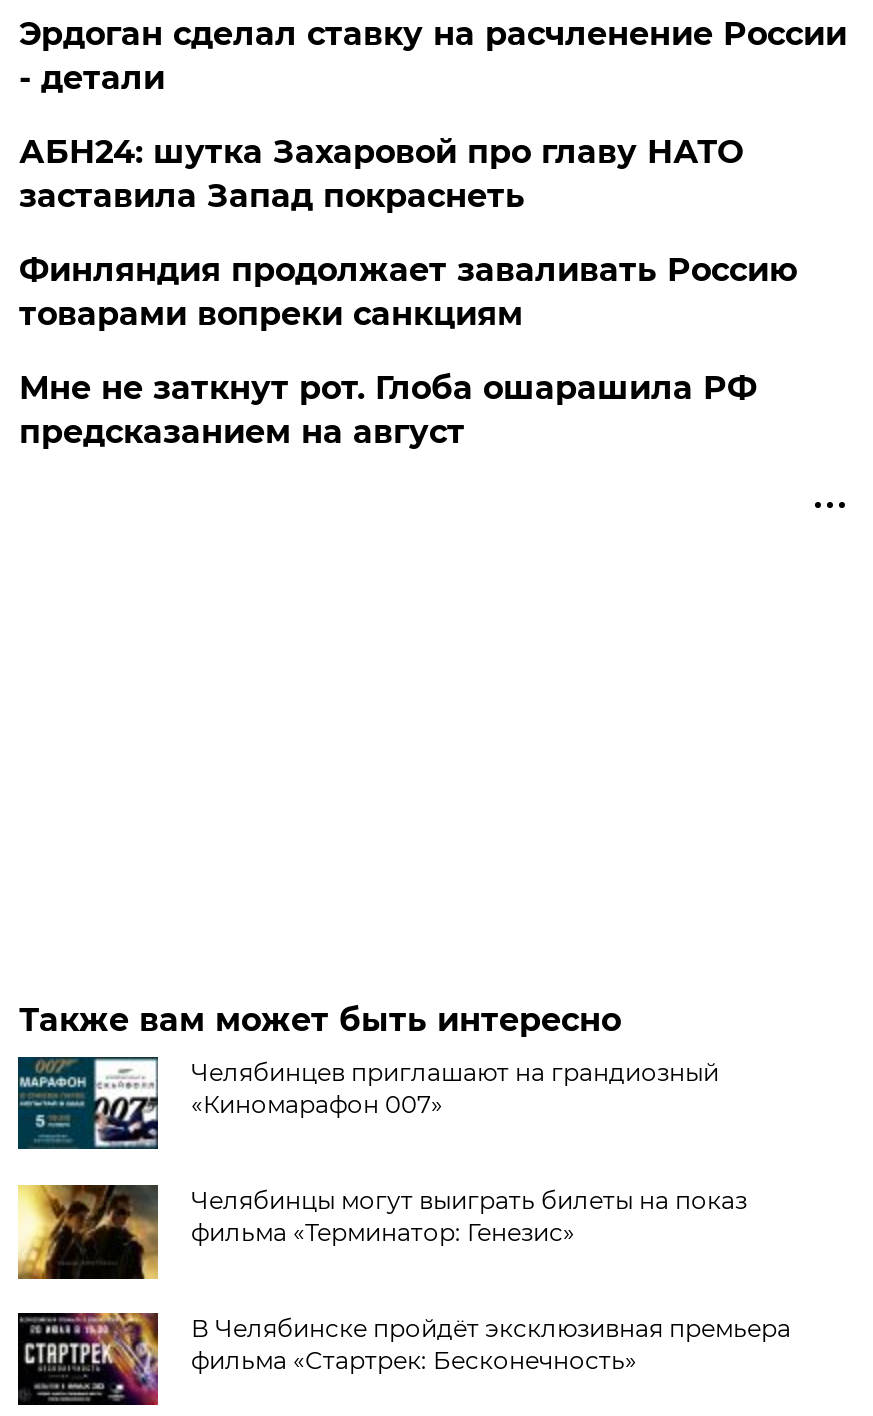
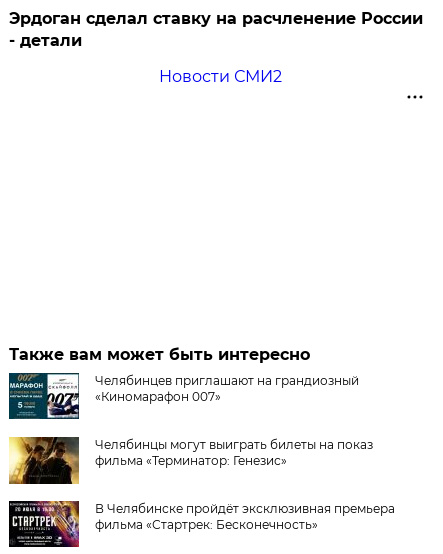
[19,133,797,451] АБН24: шутка Захаровой про главу НАТО | заставила Запад покраснеть | Финляндия продолжает заваливать Россию | товарами вопреки санкциям | Мне не заткнут рот. Глоба ошарашила РФ | предсказанием на август -> [159,67,282,86] Новости СМИ2

